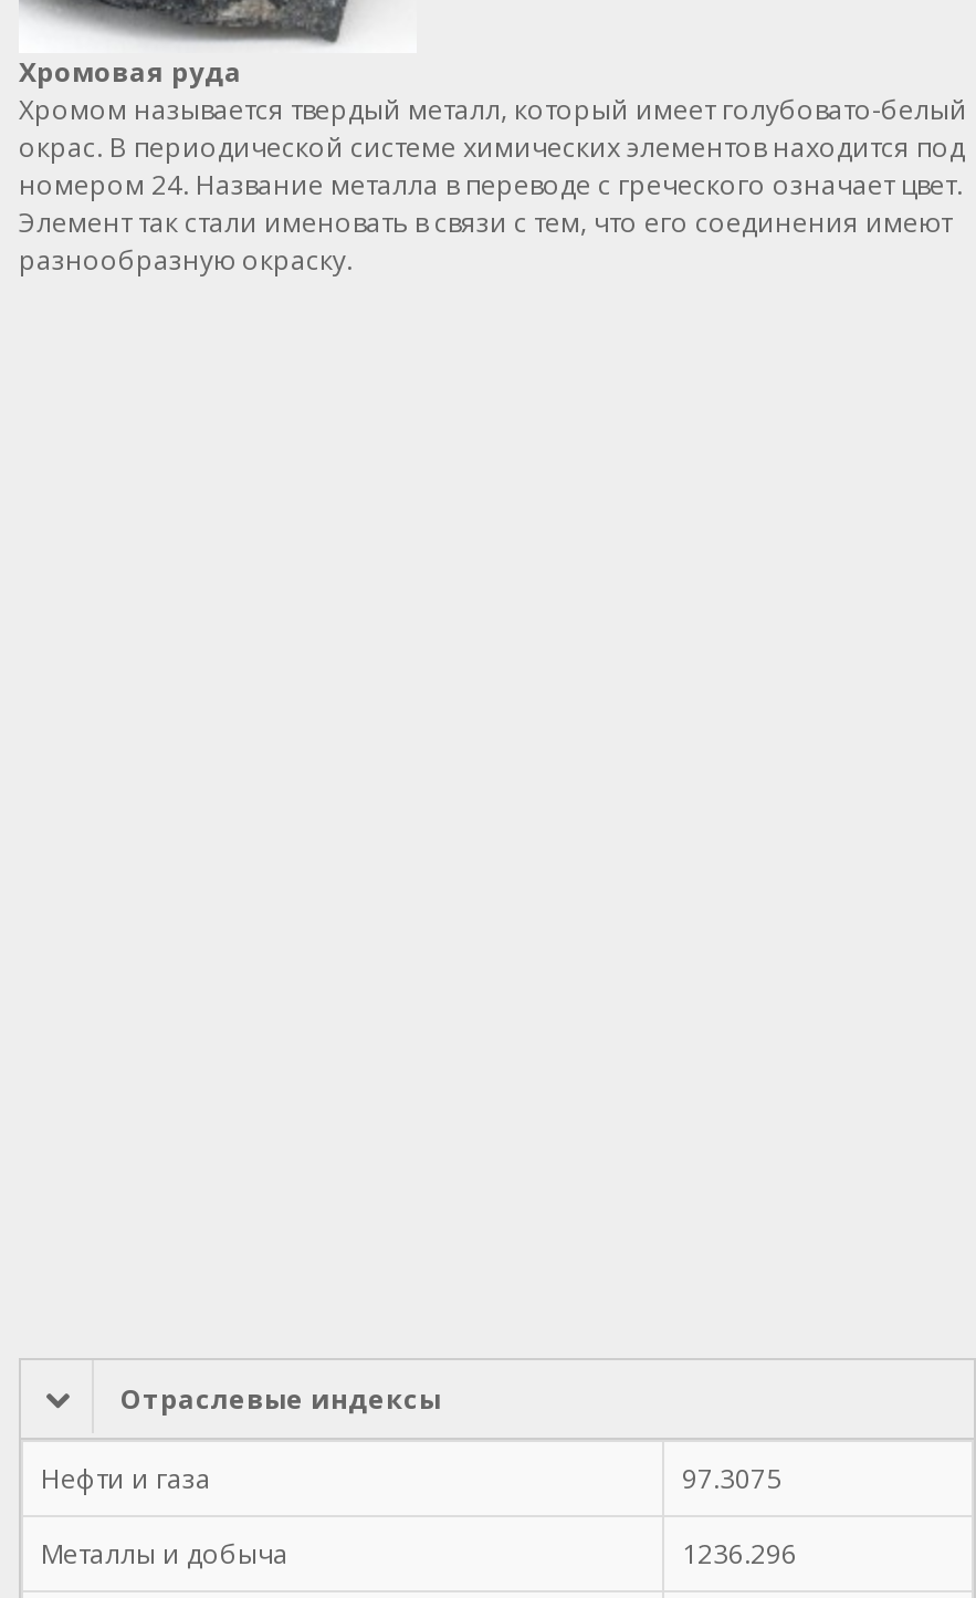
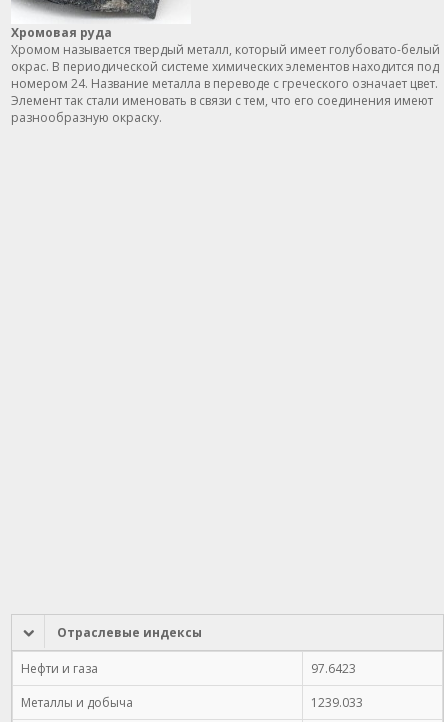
[682,1460,781,1497] 97.3075 -> [311,660,356,677] 97.6423
[682,1535,797,1573] 1236.296 -> [311,694,363,711] 1239.033

